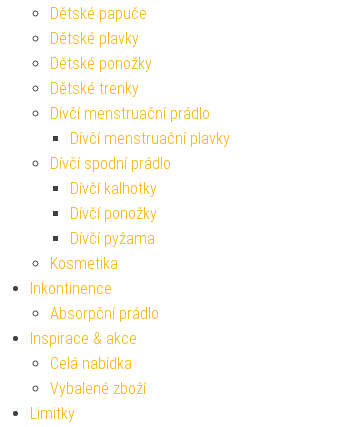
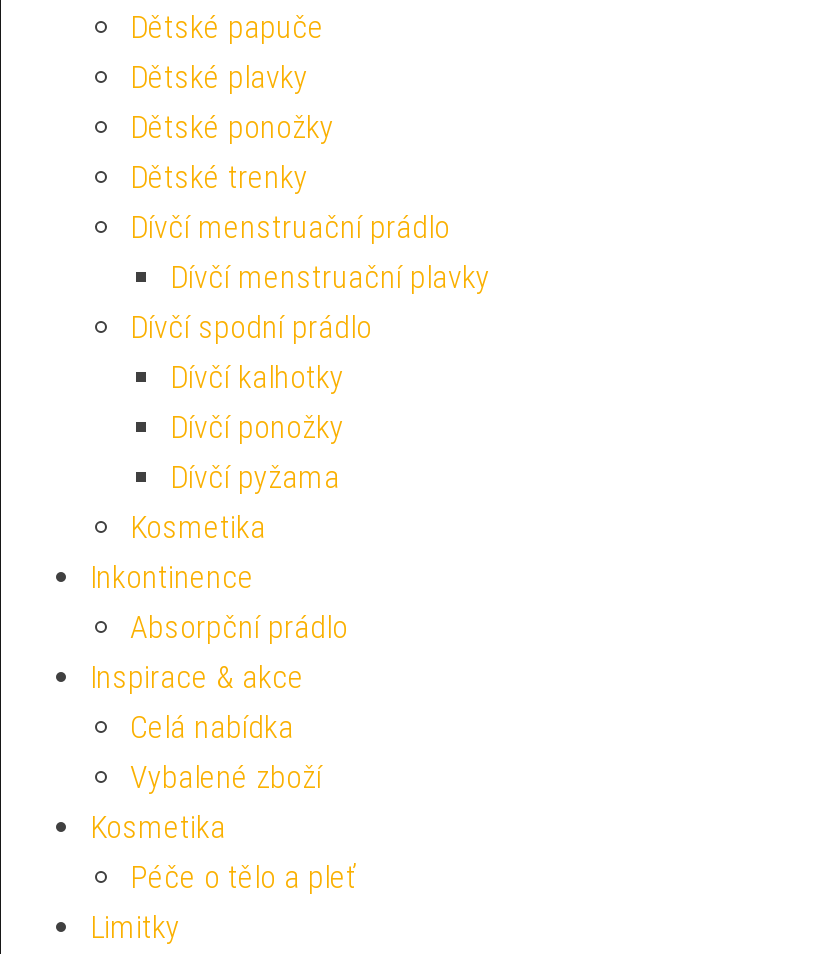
none -> [90,809,356,897] Kosmetika | Péče o tělo a pleť

